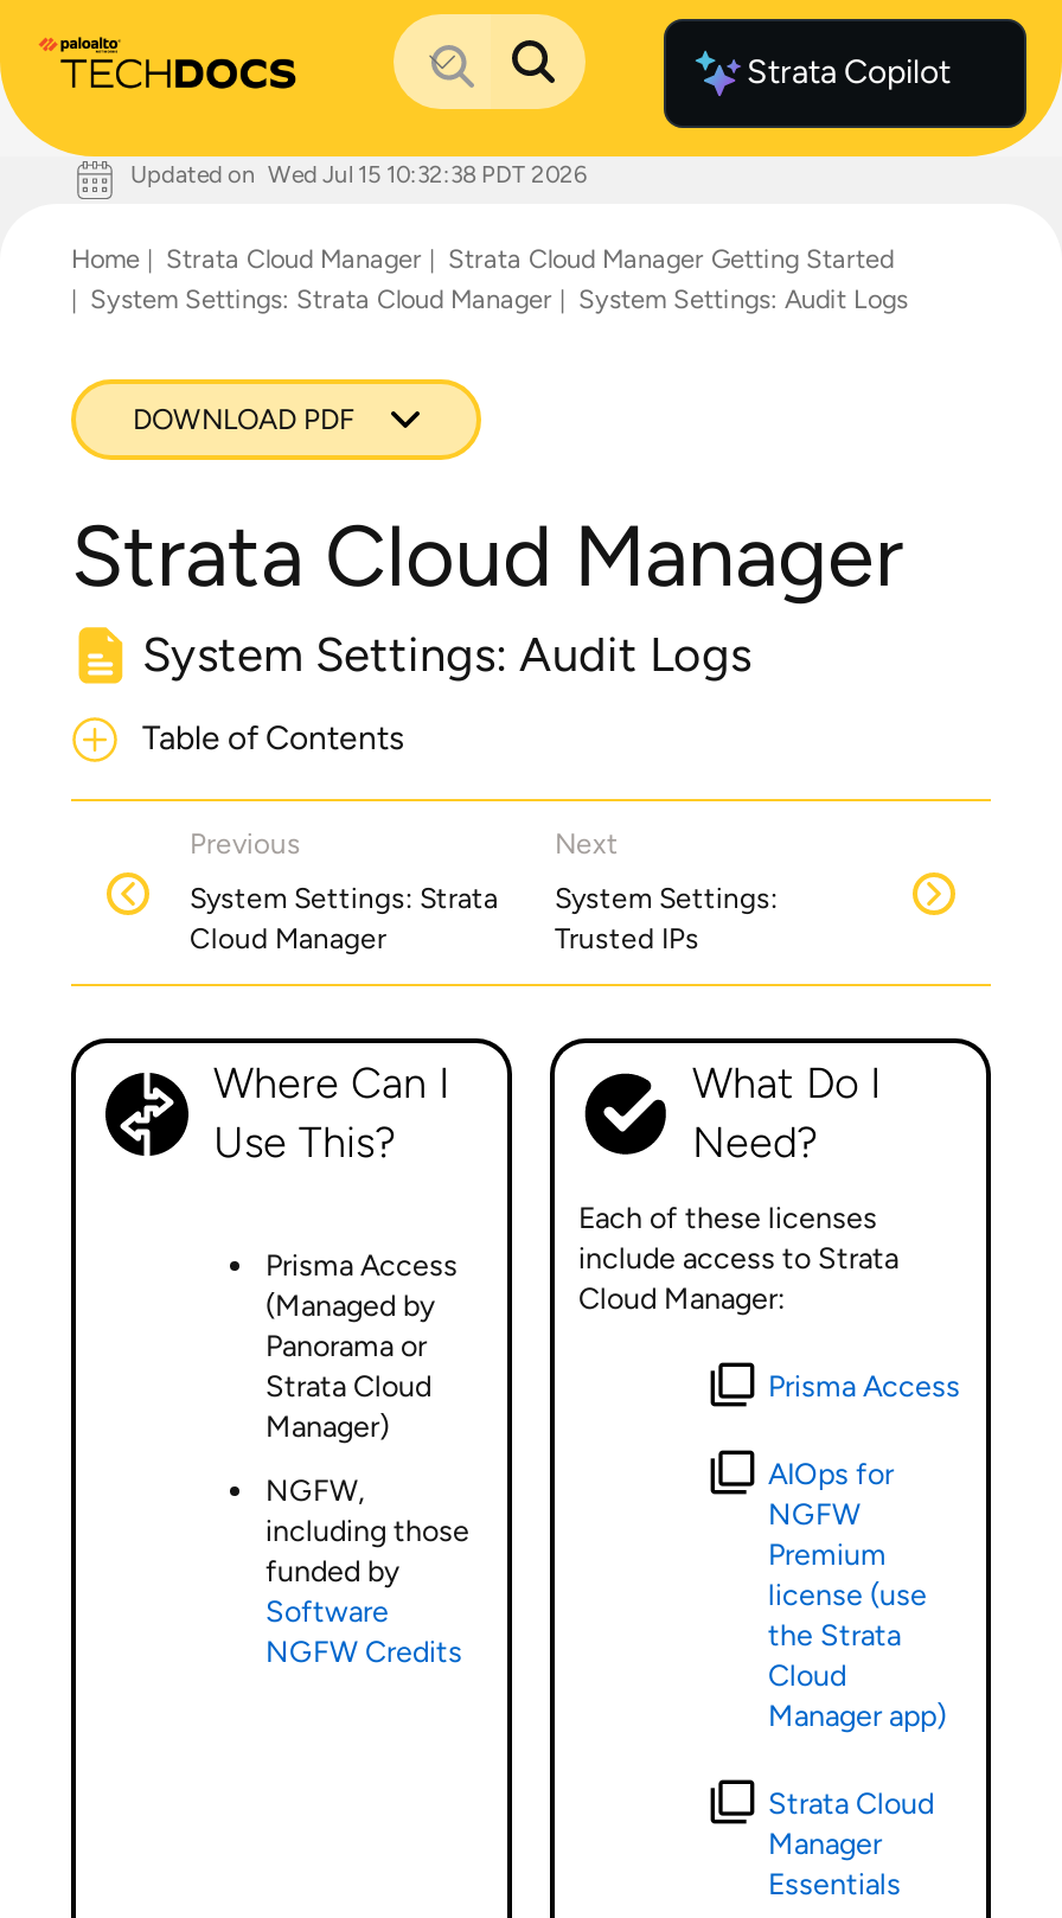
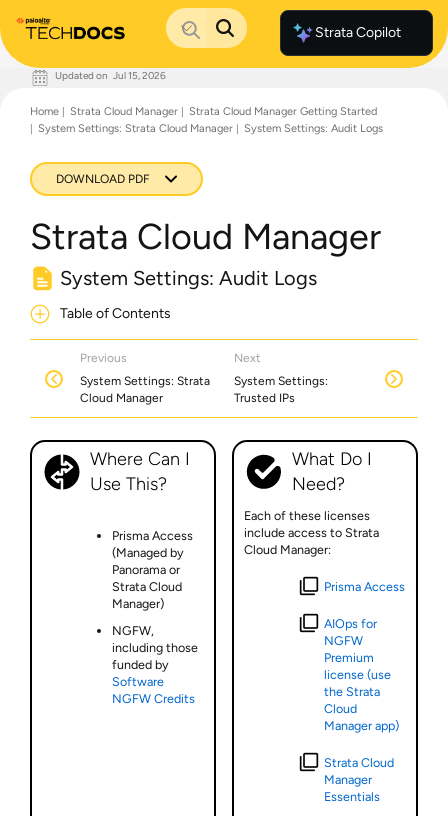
[130,158,588,188] Updated on Wed Jul 15 10:32:38 PDT 2026 -> [55,68,166,81] Updated on Jul 15, 2026

